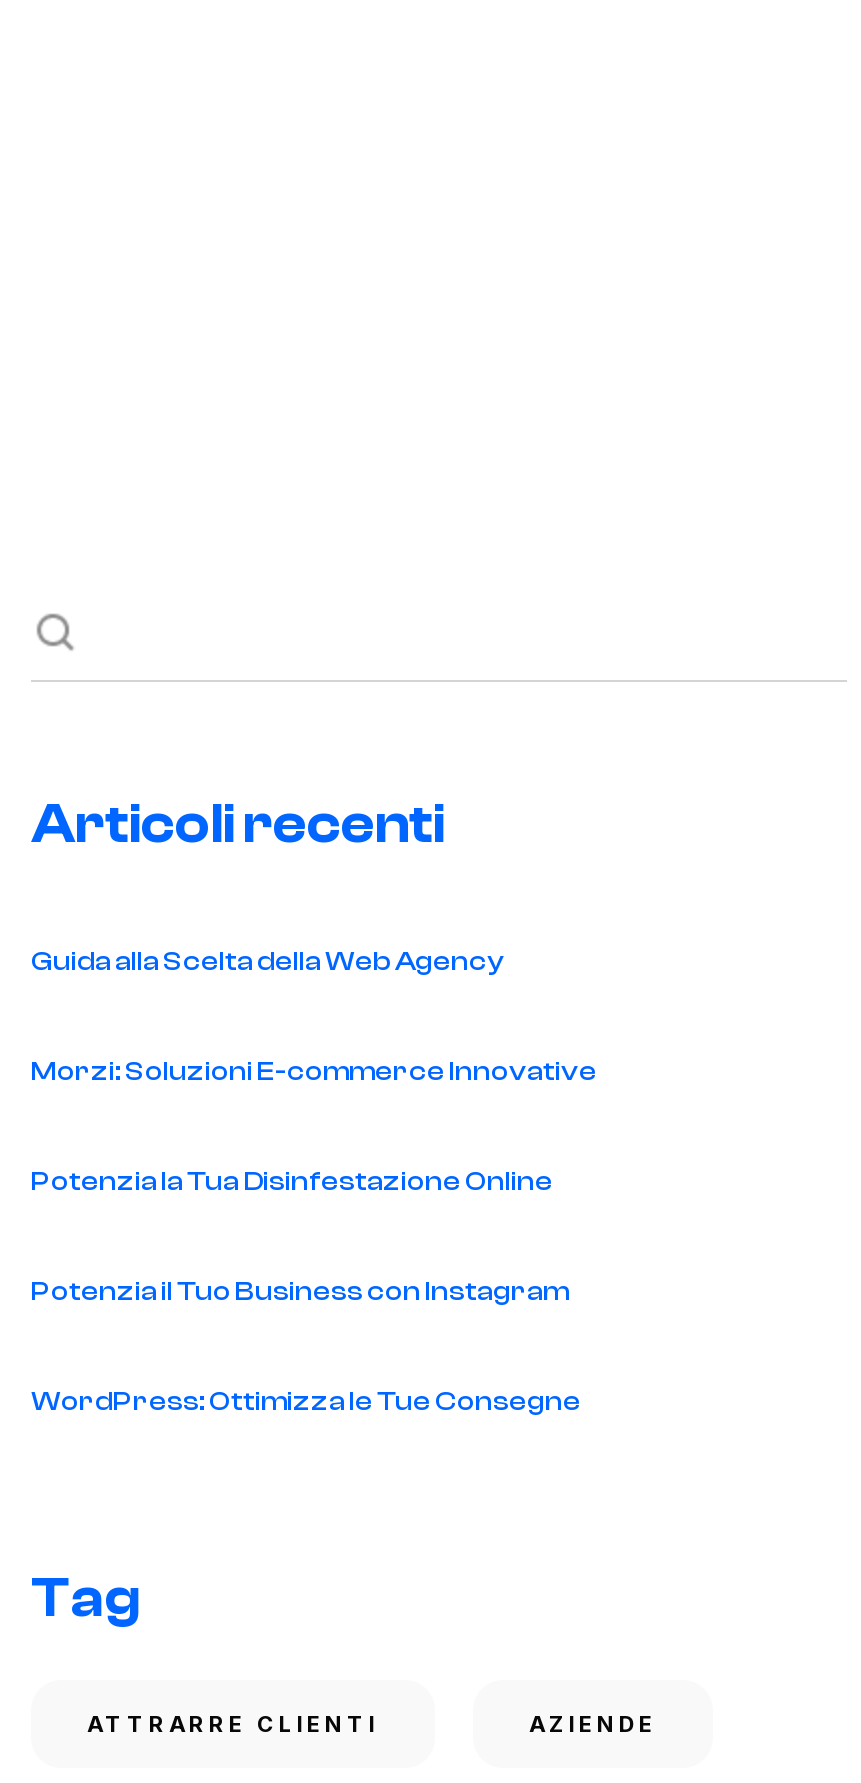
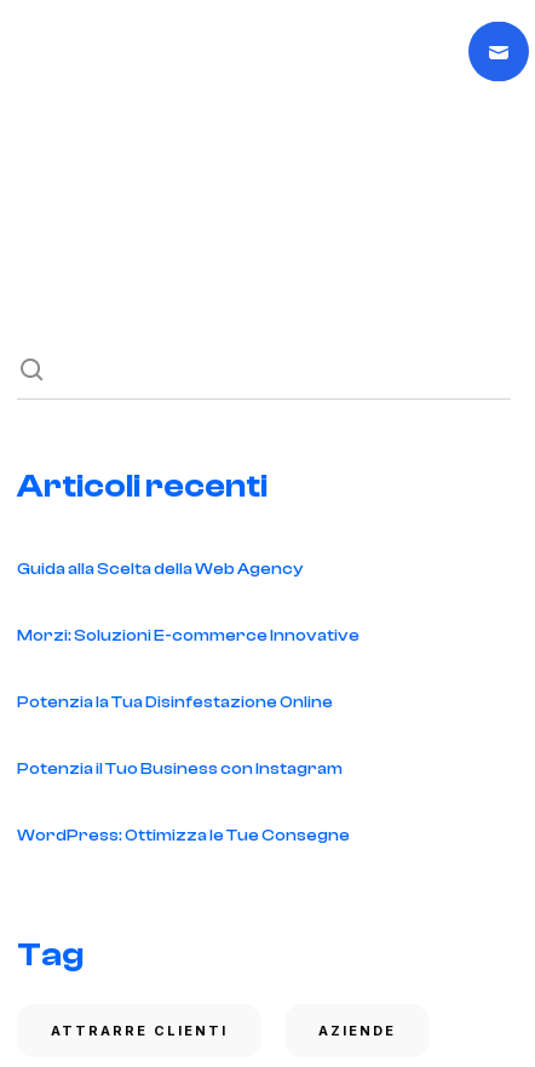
none -> [467,21,530,82] [image]

